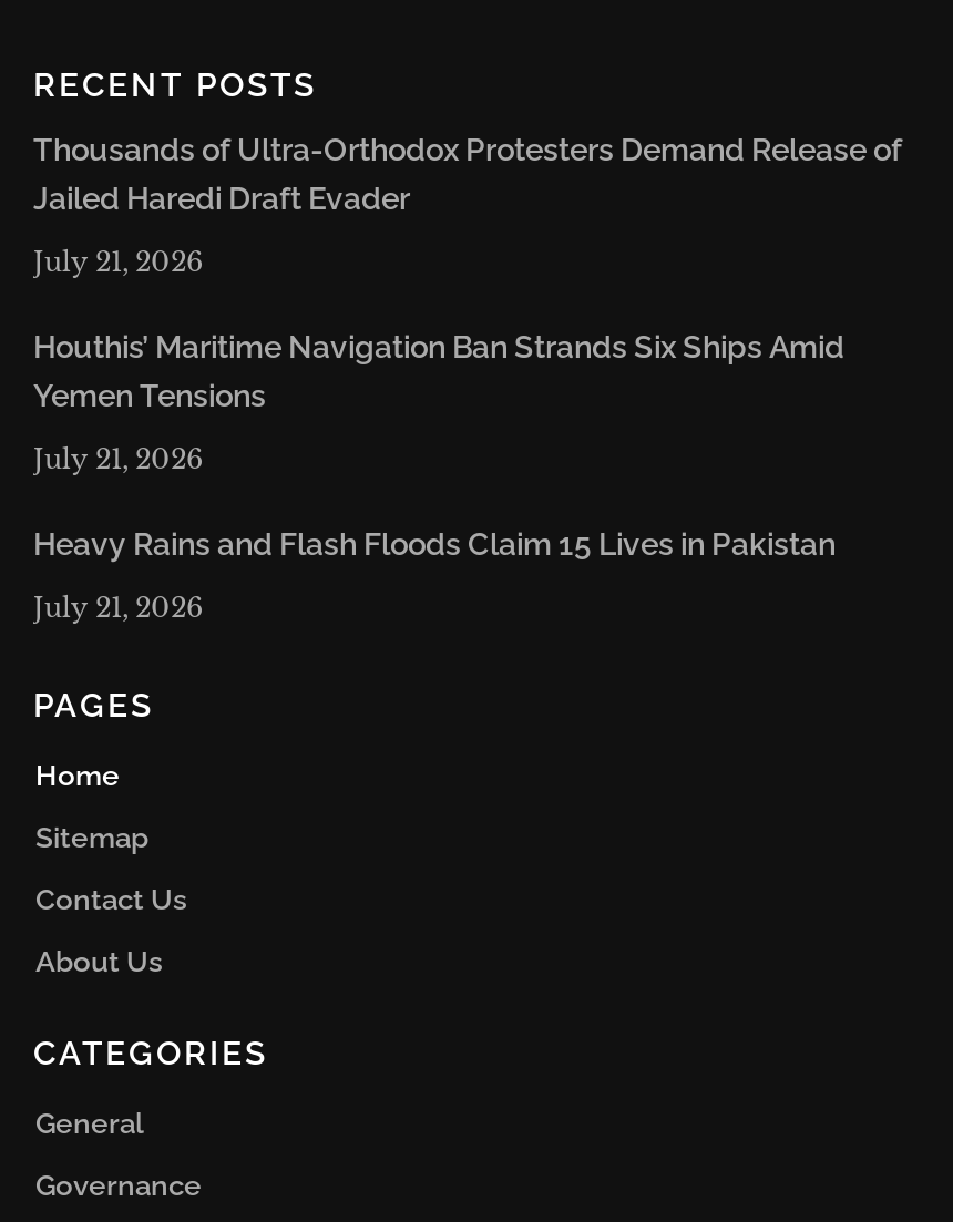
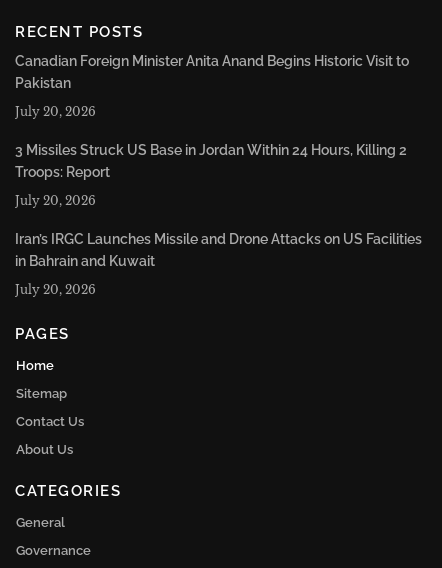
[33,133,902,217] Thousands of Ultra-Orthodox Protesters Demand Release of | Jailed Haredi Draft Evader -> [15,53,409,91] Canadian Foreign Minister Anita Anand Begins Historic Visit to | Pakistan
[33,246,204,279] July 21, 2026 -> [15,104,96,119] July 20, 2026
[33,330,844,414] Houthis’ Maritime Navigation Ban Strands Six Ships Amid | Yemen Tensions -> [15,142,407,180] 3 Missiles Struck US Base in Jordan Within 24 Hours, Killing 2 | Troops: Report
[33,443,204,476] July 21, 2026 -> [15,193,96,208] July 20, 2026
[33,527,836,563] Heavy Rains and Flash Floods Claim 15 Lives in Pakistan -> [15,231,422,269] Iran’s IRGC Launches Missile and Drone Attacks on US Facilities | in Bahrain and Kuwait
[33,592,204,625] July 21, 2026 -> [15,282,96,297] July 20, 2026

